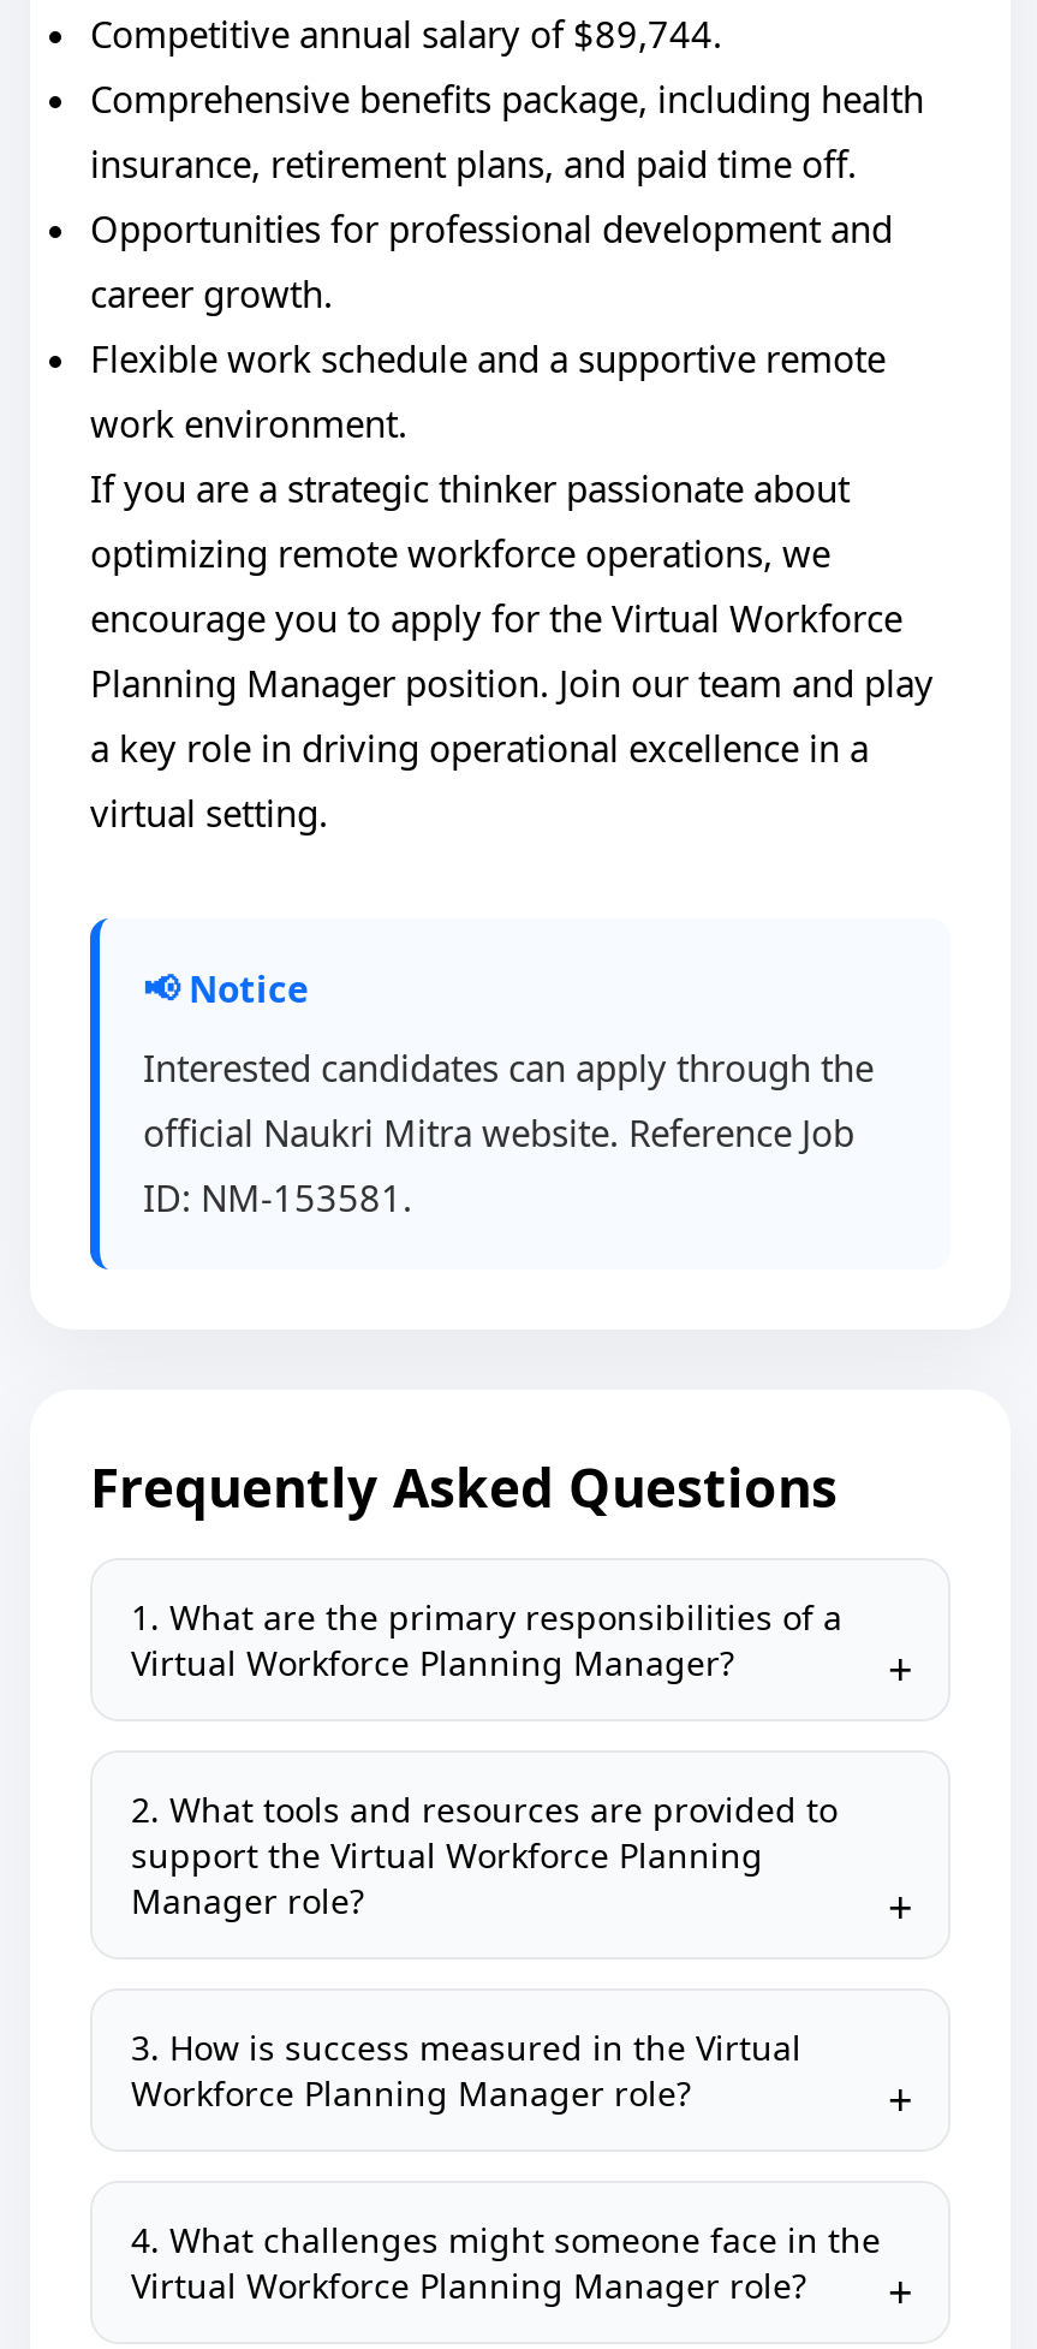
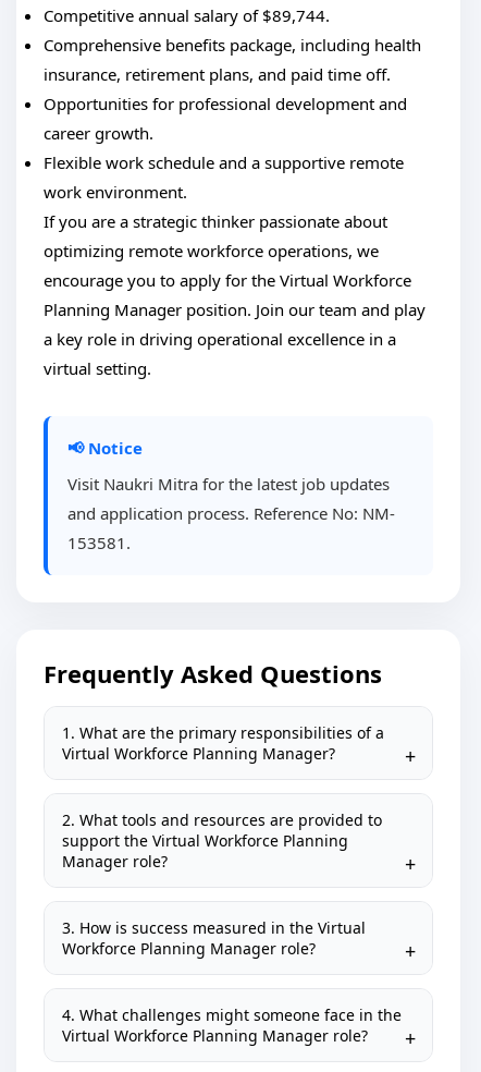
[143,1043,874,1221] Interested candidates can apply through the | official Naukri Mitra website. Reference Job | ID: NM-153581. -> [67,473,395,553] Visit Naukri Mitra for the latest job updates | and application process. Reference No: NM- | 153581.

